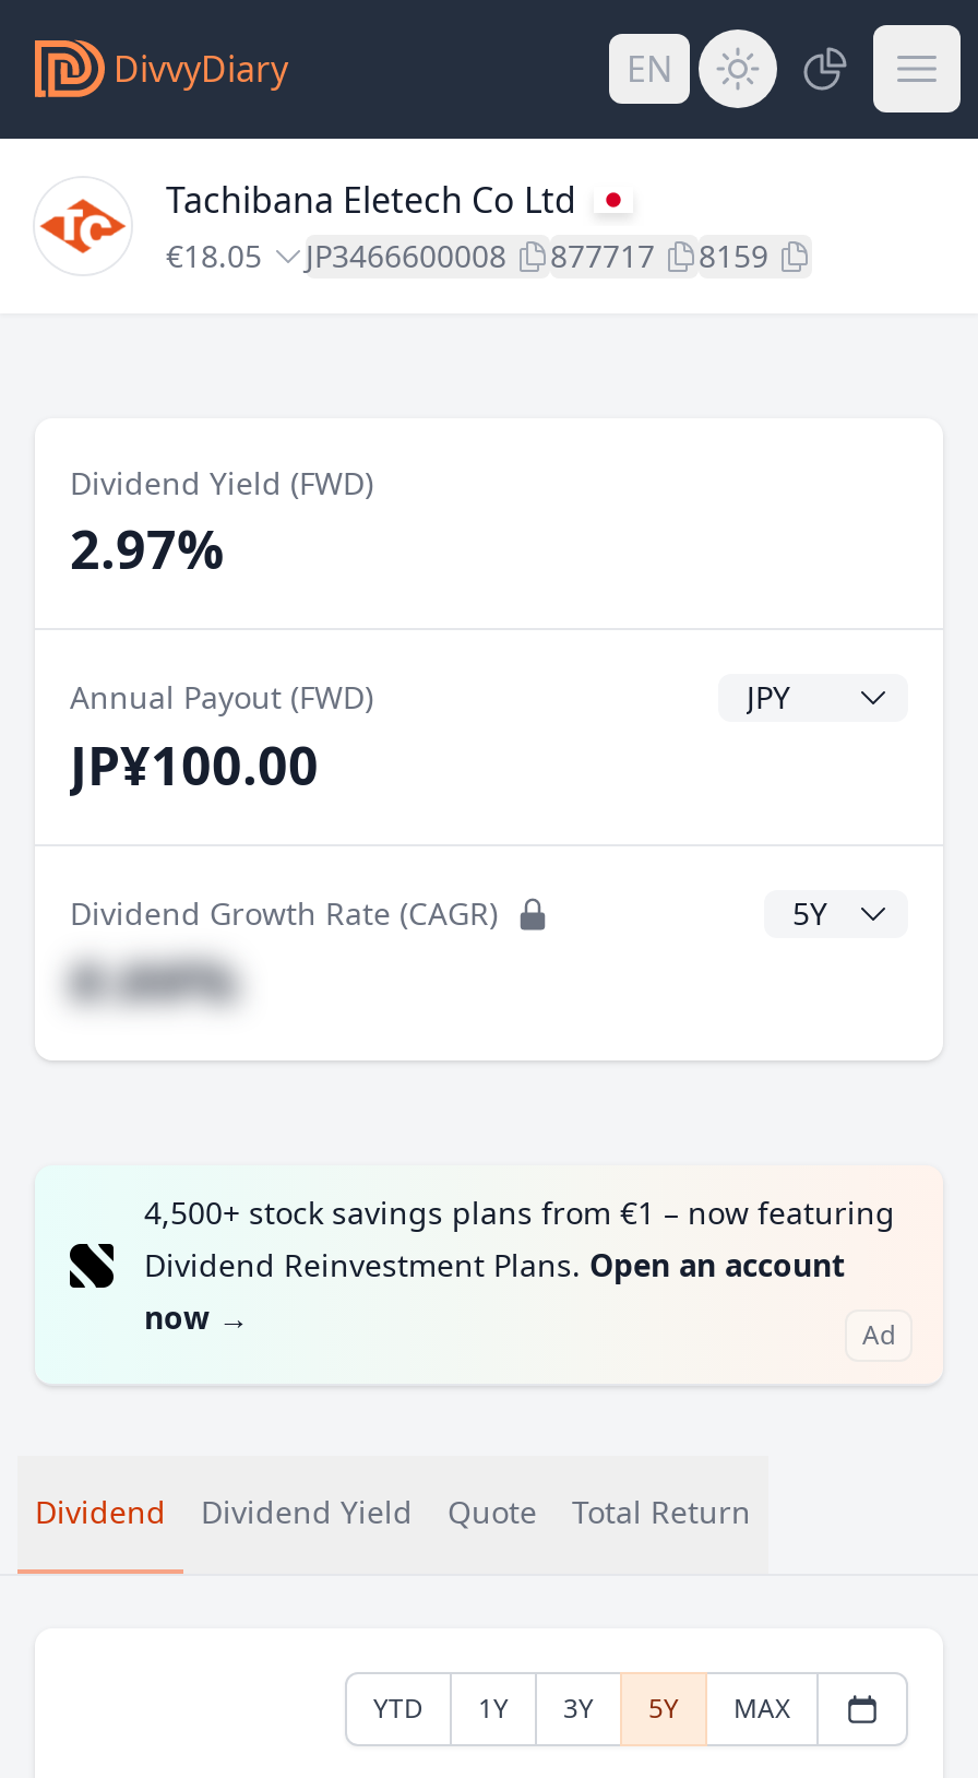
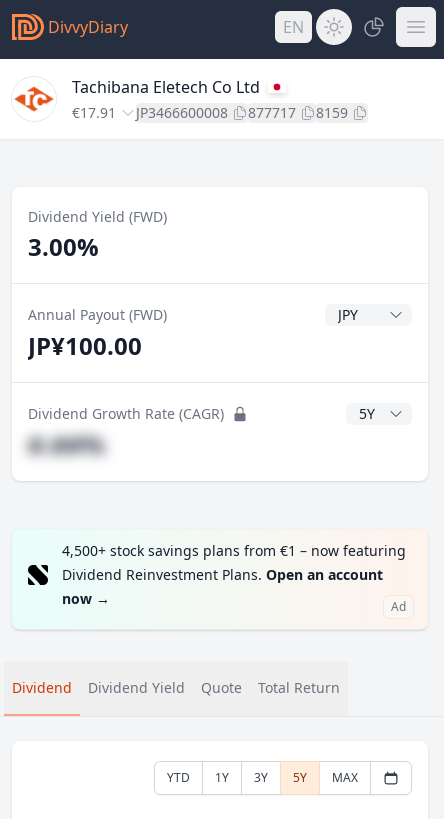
[166,235,768,276] €18.05 JP3466600008 877717 8159 -> [72,103,348,122] €17.91 JP3466600008 877717 8159
[70,512,225,584] 2.97% -> [28,230,99,263] 3.00%

